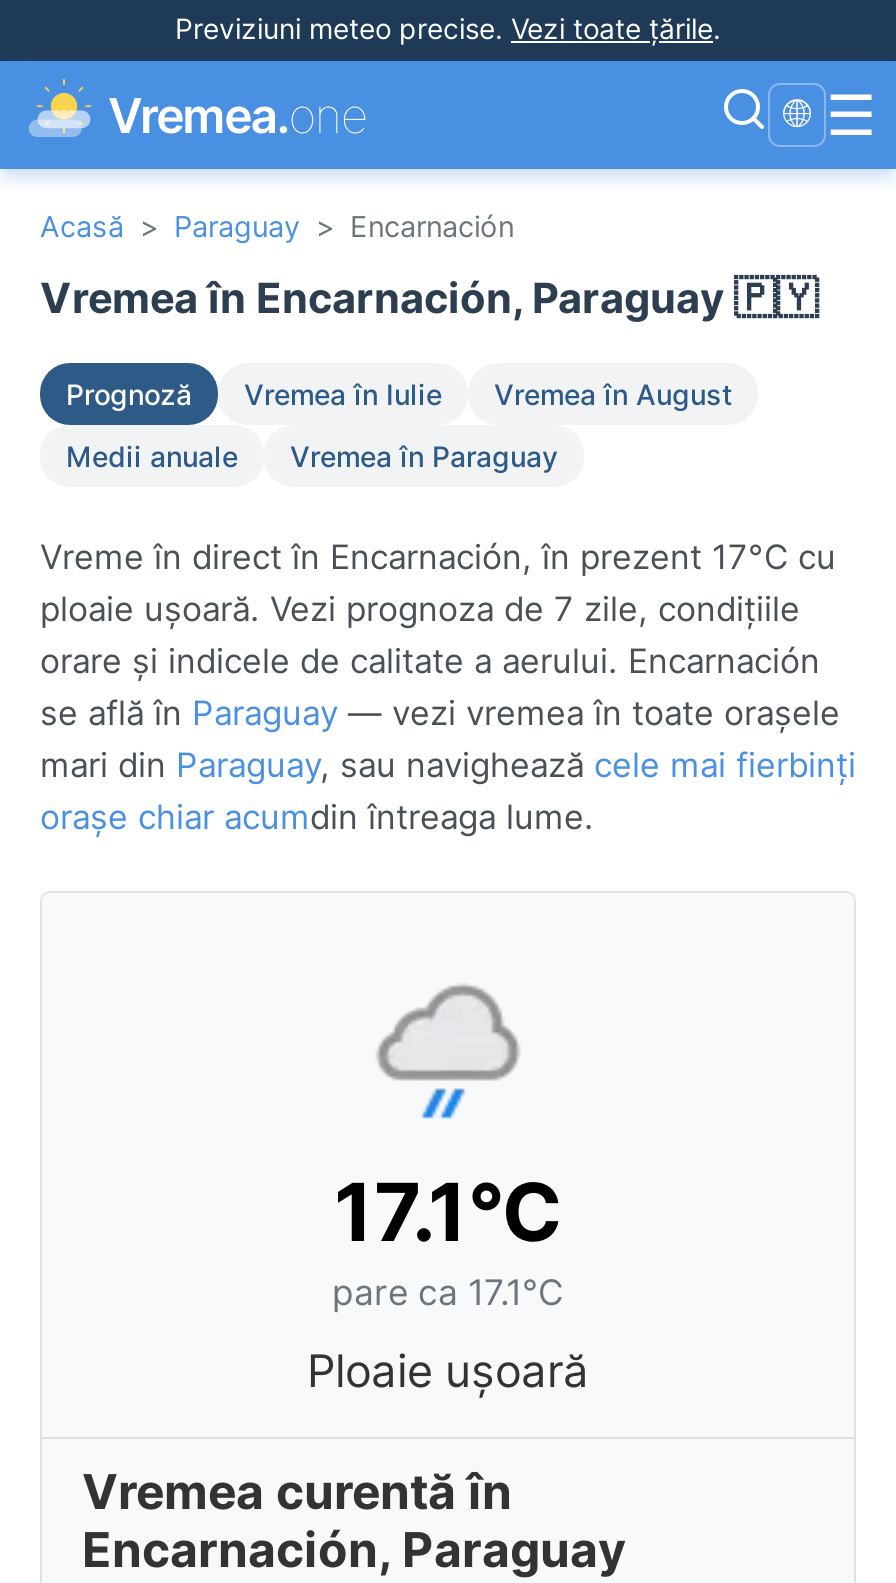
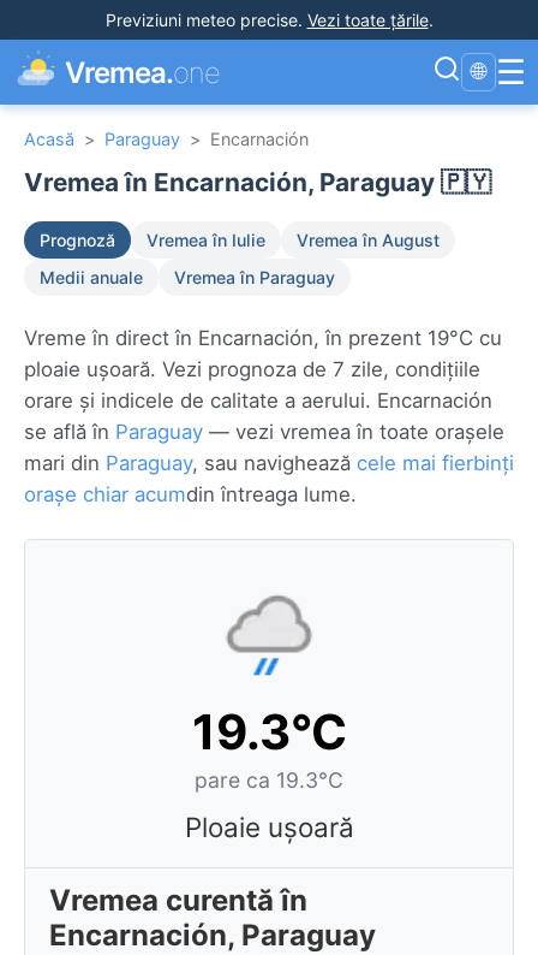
[40,537,836,577] Vreme în direct în Encarnación, în prezent 17°C cu -> [24,326,502,350] Vreme în direct în Encarnación, în prezent 19°C cu
[332,1163,564,1313] 17.1°C | pare ca 17.1°C -> [192,702,346,793] 19.3°C | pare ca 19.3°C

